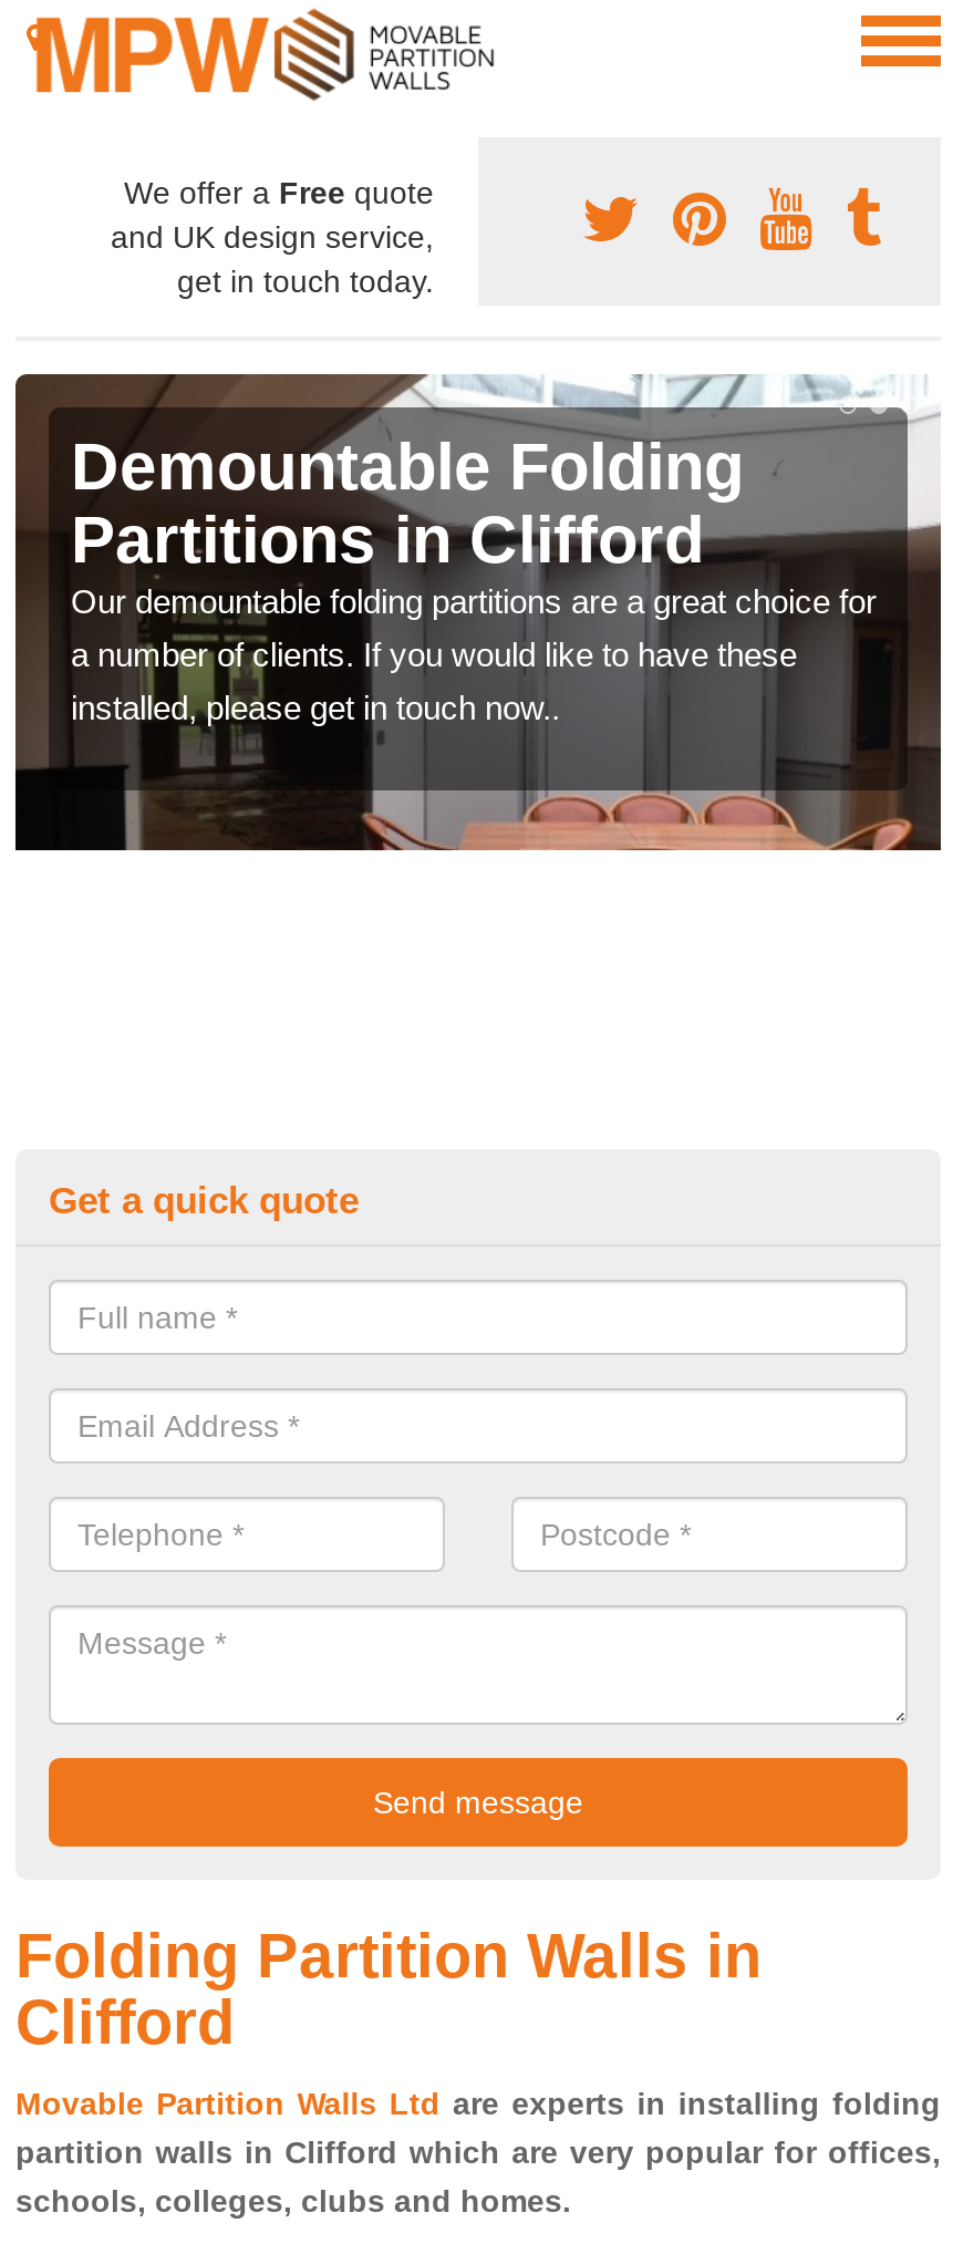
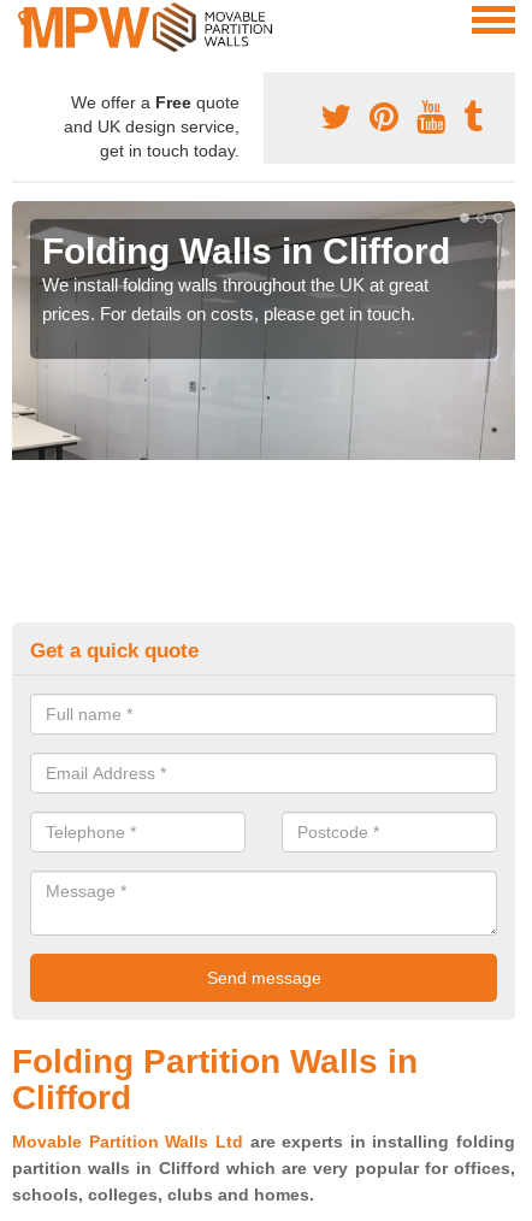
[13,374,941,850] [image] | Demountable Folding | Partitions in Clifford | Our demountable folding partitions are a great choice for | a number of clients. If you would like to have these | installed, please get in touch now.. -> [12,200,516,461] [image] | Folding Walls in Clifford | We install folding walls throughout the UK at great | prices. For details on costs, please get in touch.

